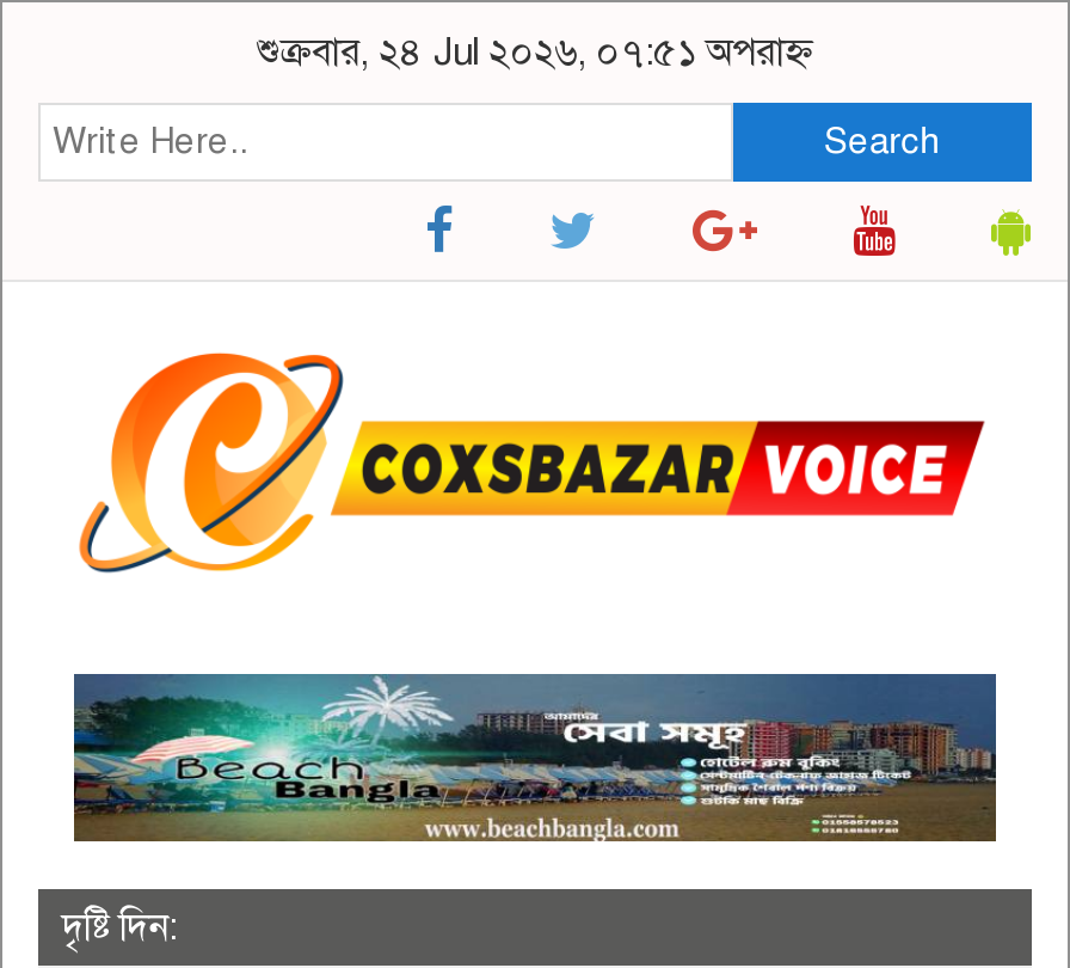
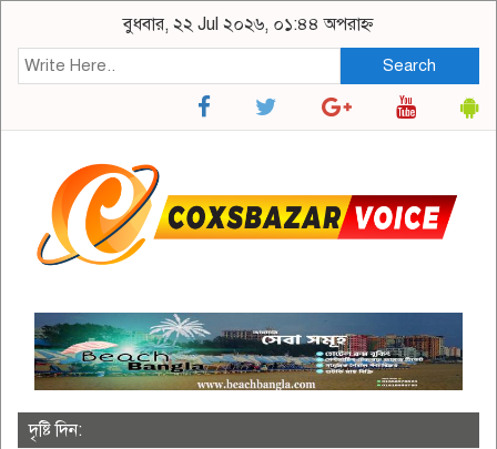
[257,29,813,76] শুক্রবার, ২৪ Jul ২০২৬, ০৭:৫১ অপরাহ্ন -> [123,13,374,35] বুধবার, ২২ Jul ২০২৬, ০১:৪৪ অপরাহ্ন

